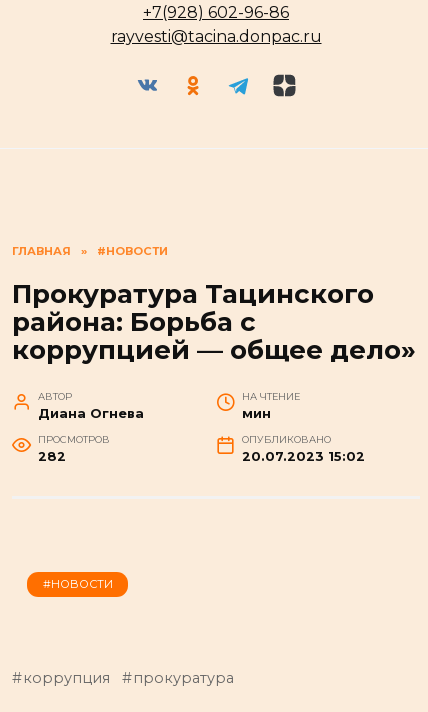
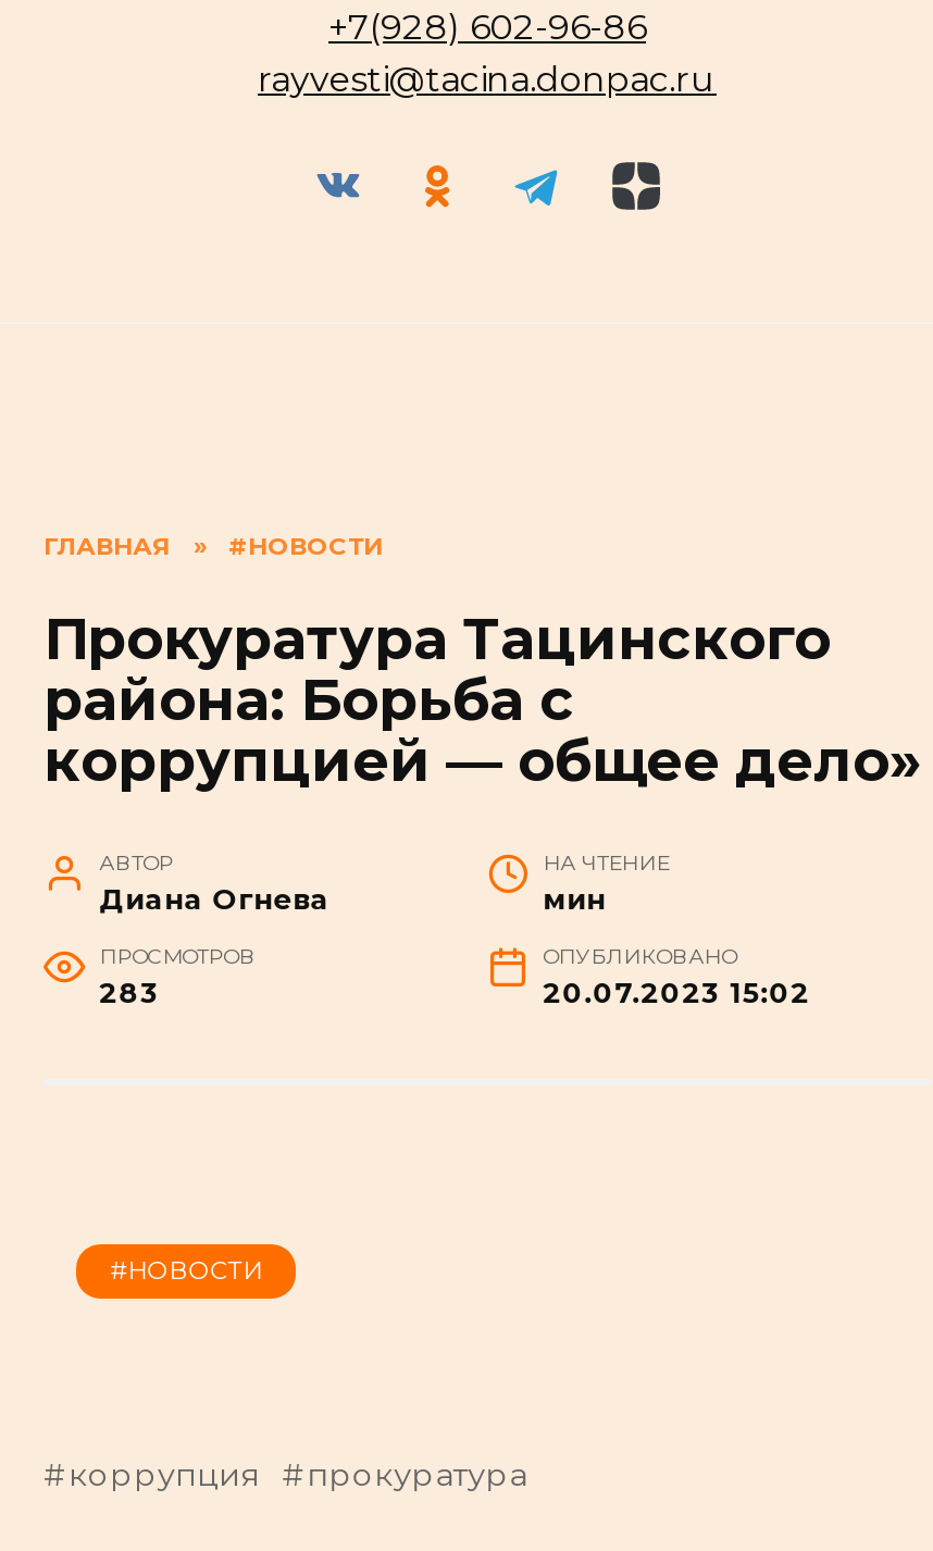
[38,449,66,464] 282 -> [99,976,160,1008] 283

